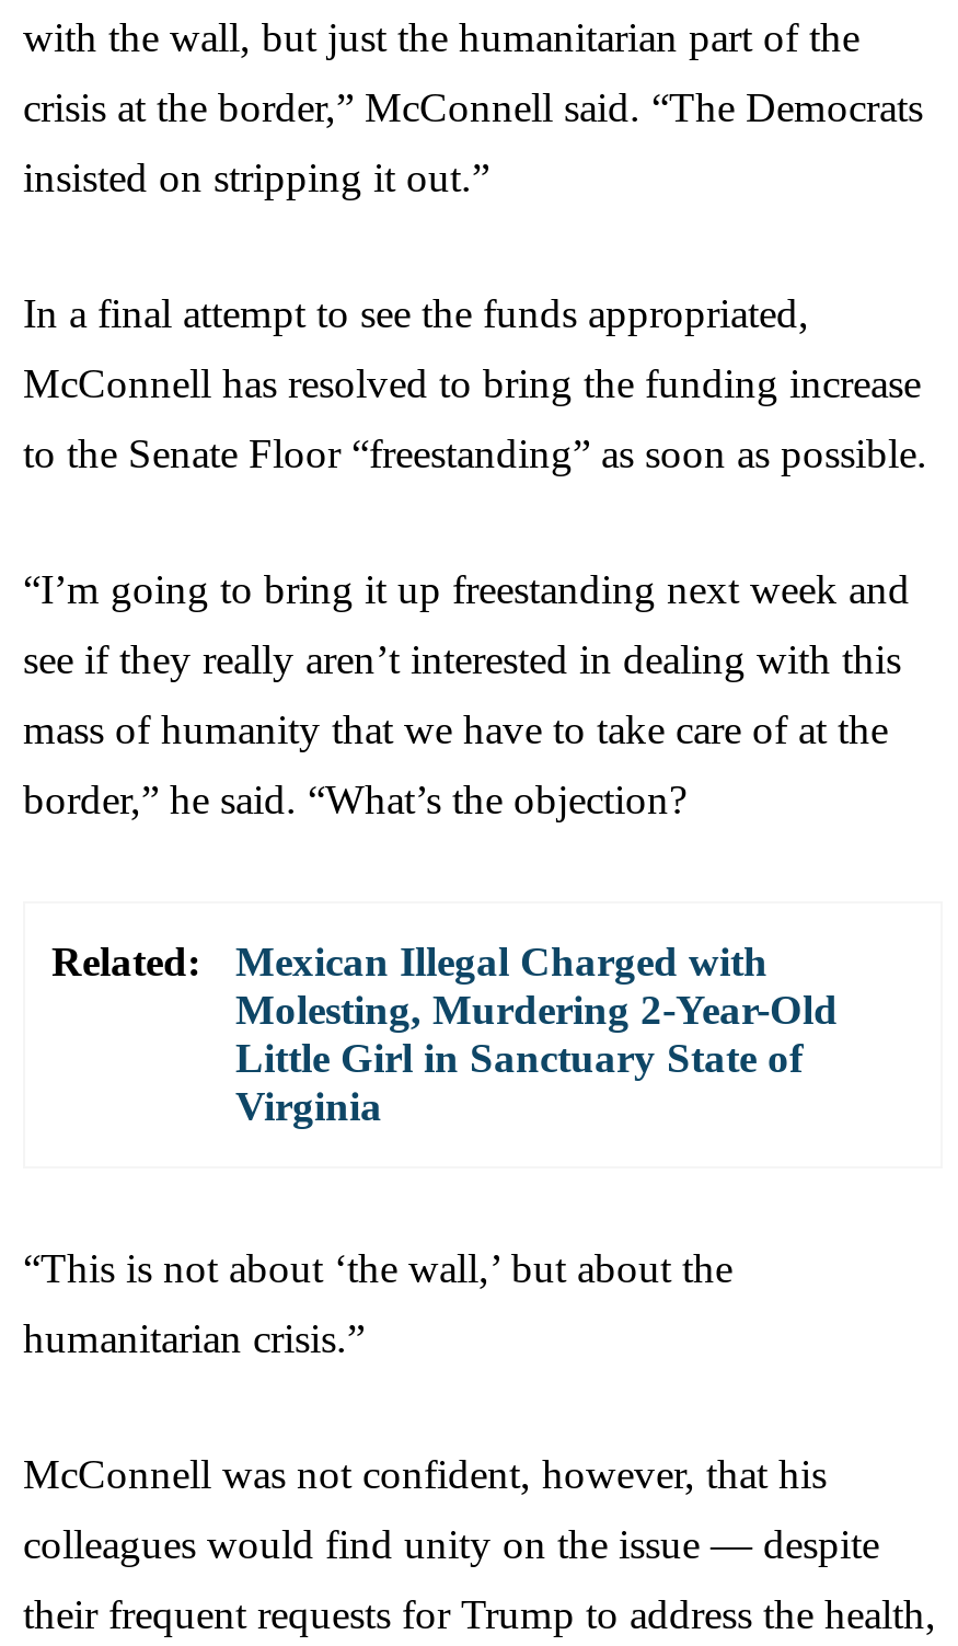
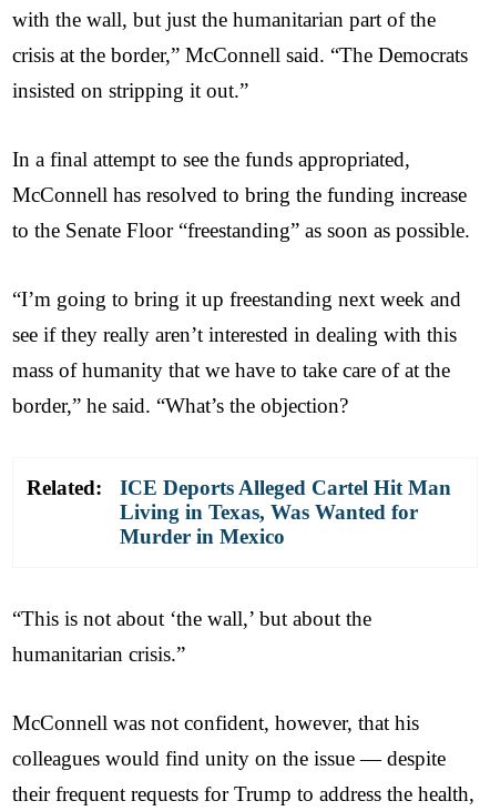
[235,938,838,1128] Mexican Illegal Charged with | Molesting, Murdering 2-Year-Old | Little Girl in Sanctuary State of | Virginia -> [120,476,451,548] ICE Deports Alleged Cartel Hit Man | Living in Texas, Was Wanted for | Murder in Mexico

